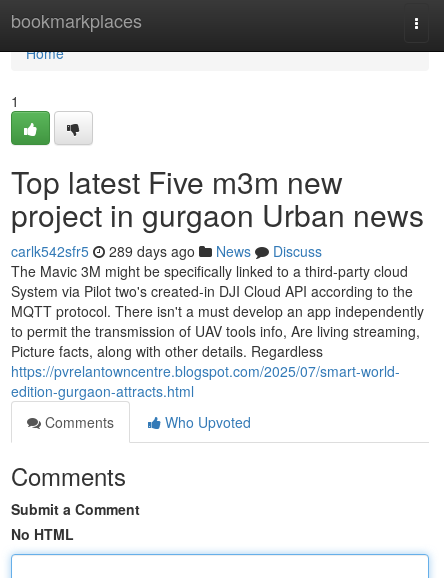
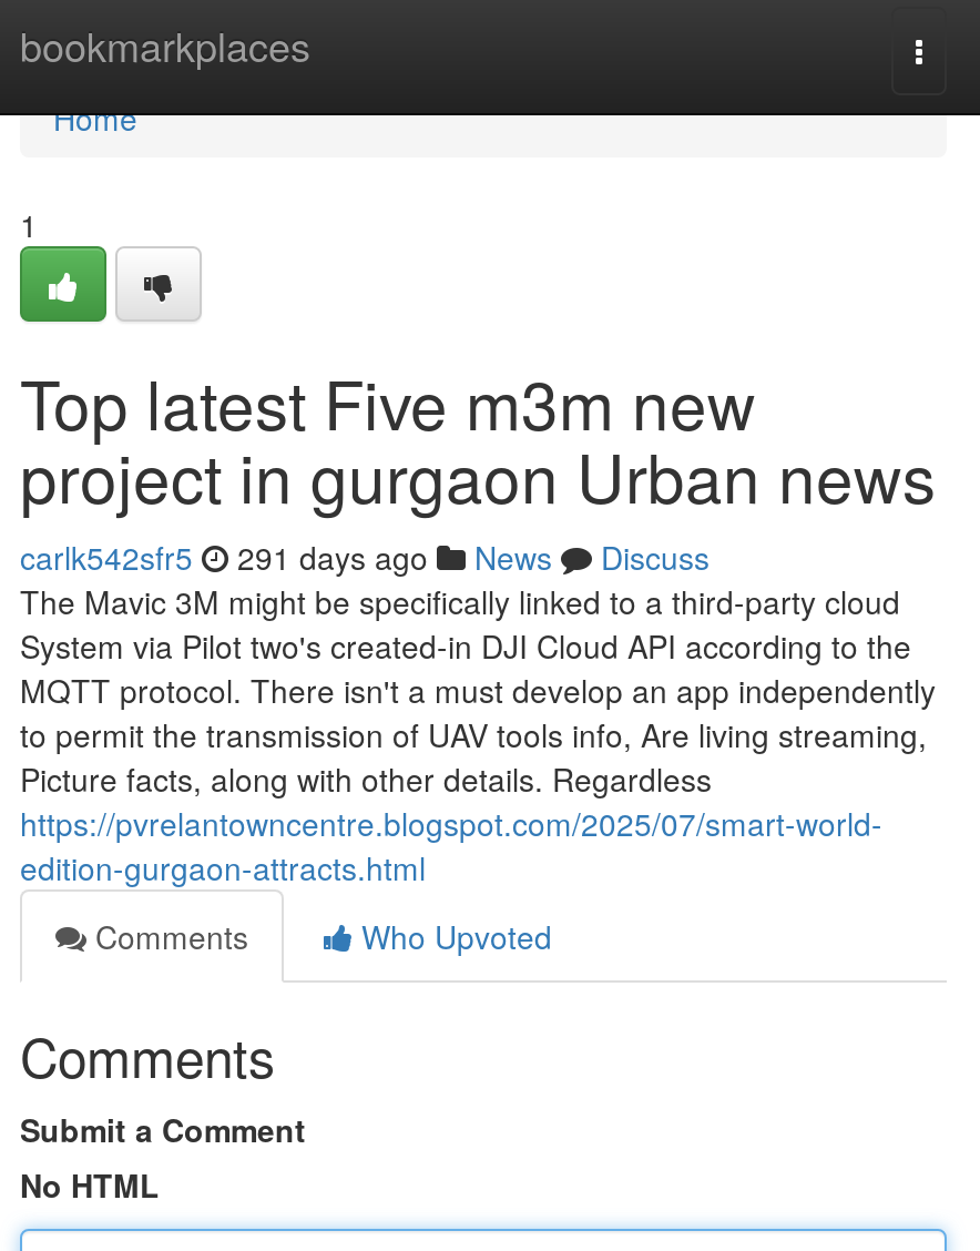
[11,241,322,261] carlk542sfr5 289 days ago News Discuss -> [20,535,710,579] carlk542sfr5 291 days ago News Discuss

